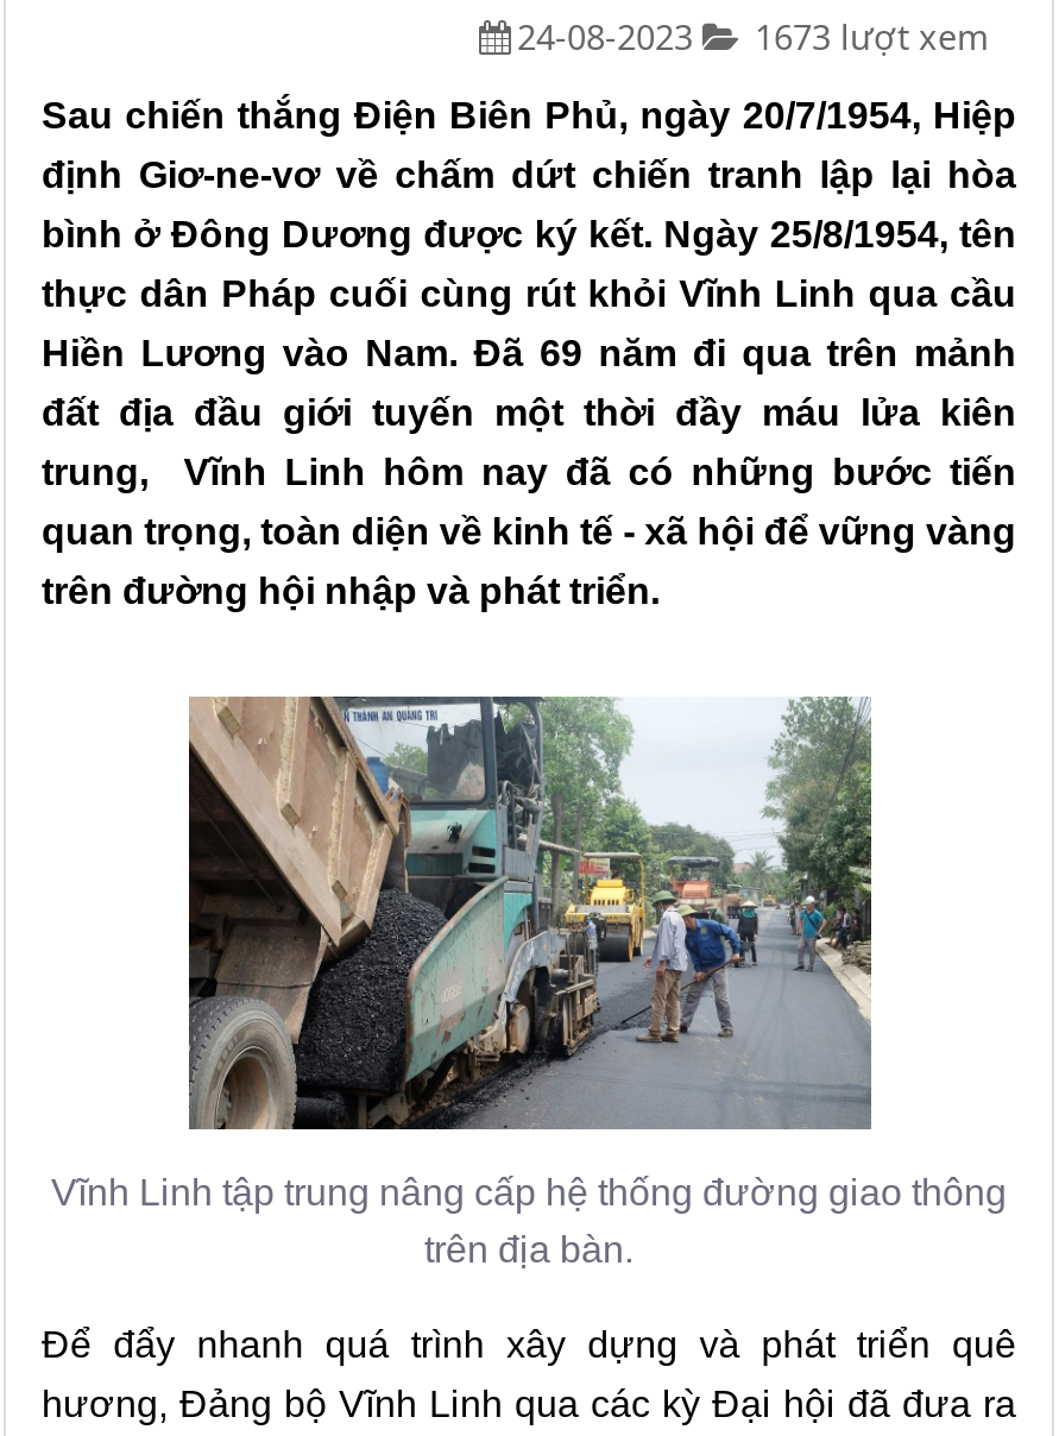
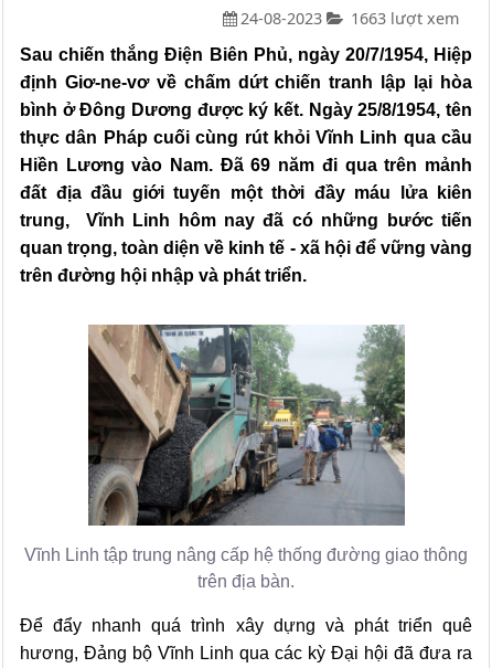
[517,15,988,60] 24-08-2023 1673 lượt xem -> [240,8,459,29] 24-08-2023 1663 lượt xem

